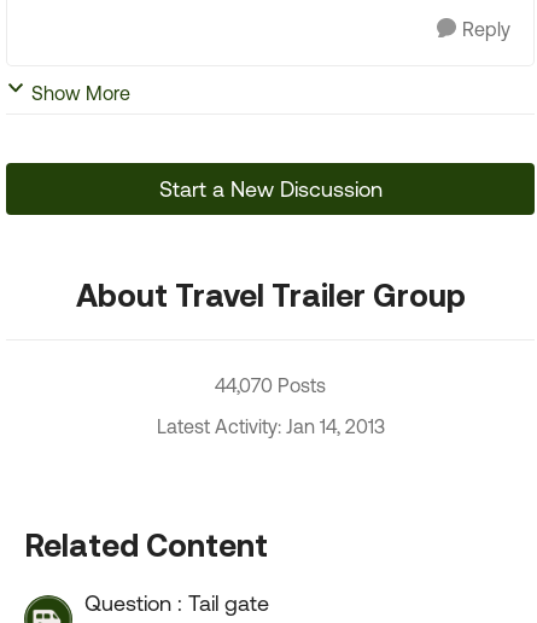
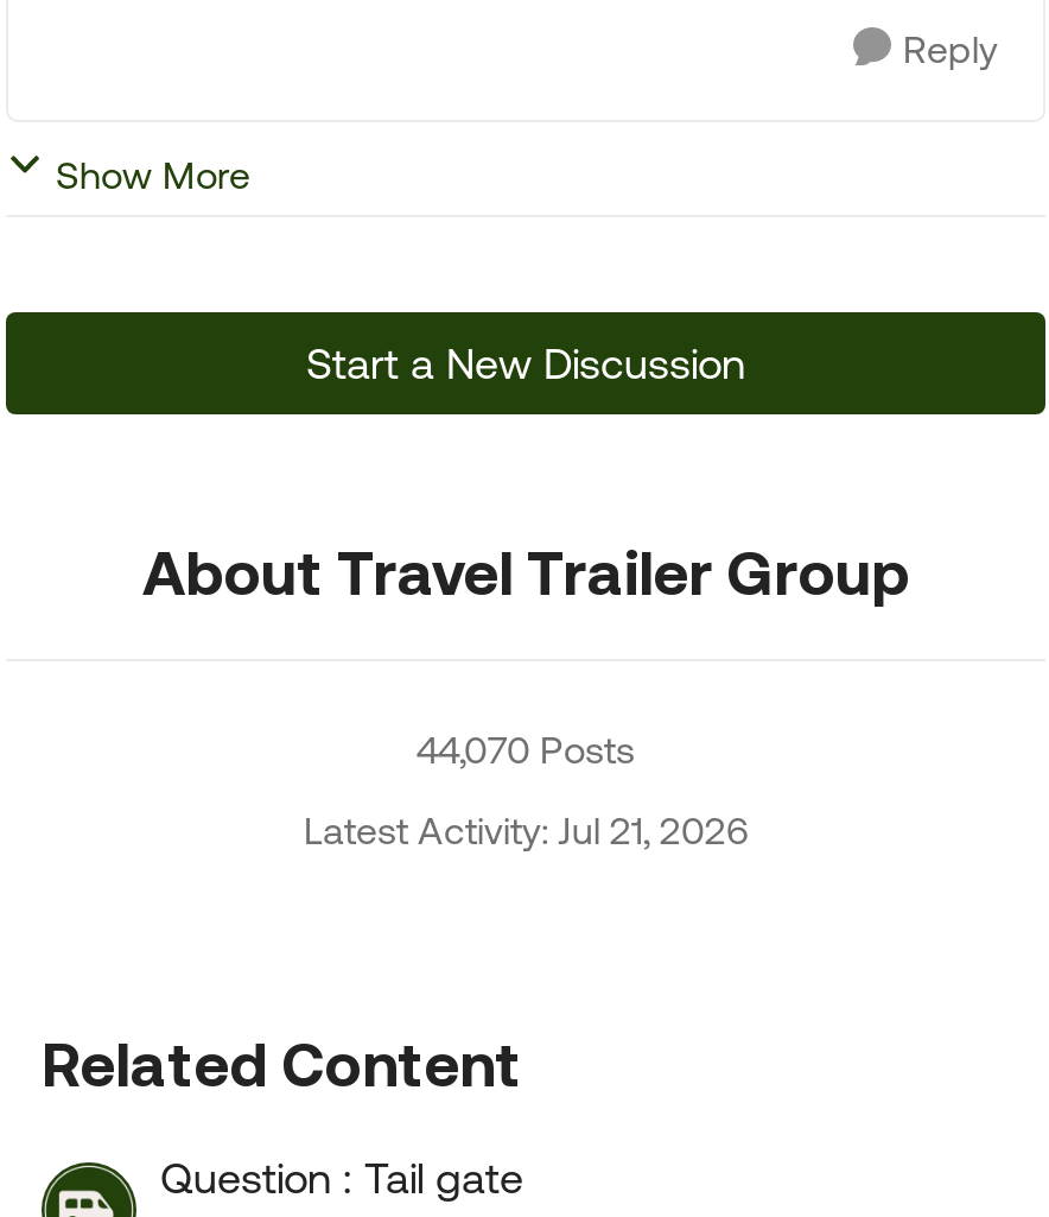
[156,416,384,437] Latest Activity: Jan 14, 2013 -> [304,809,748,852] Latest Activity: Jul 21, 2026

